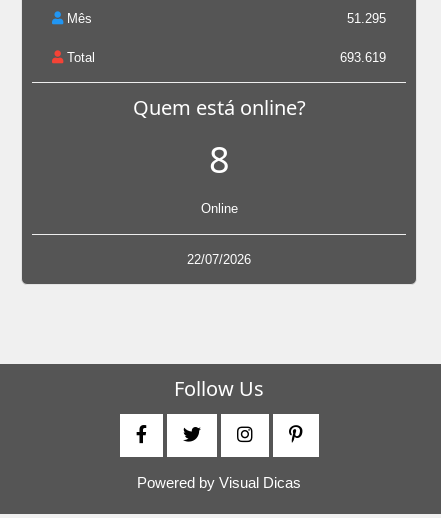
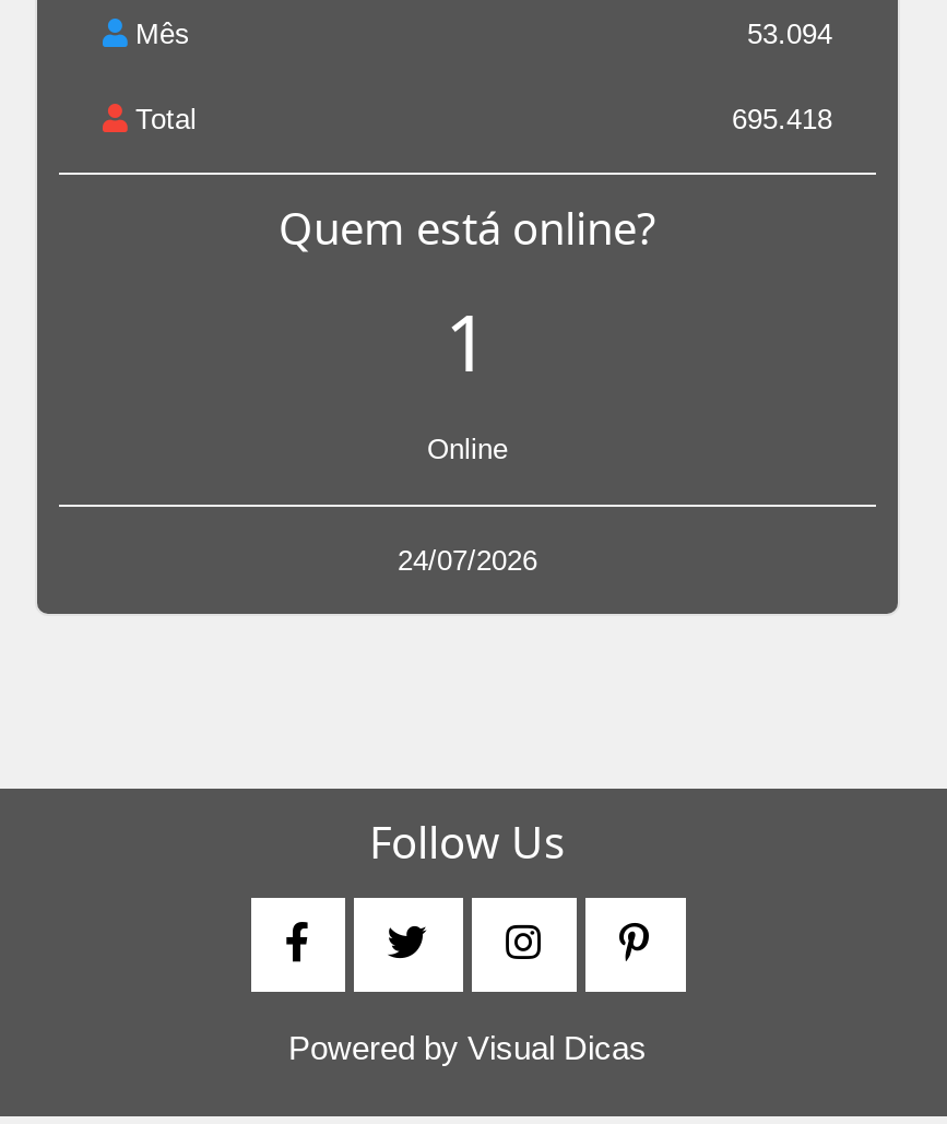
[347,11,386,26] 51.295 -> [747,17,832,50] 53.094
[340,50,386,65] 693.619 -> [732,102,832,135] 695.418
[208,135,229,184] 8 -> [445,288,490,395] 1
[187,252,251,267] 22/07/2026 -> [398,544,537,576] 24/07/2026

